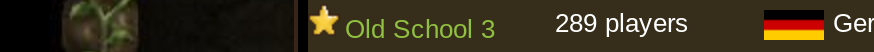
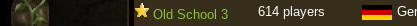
[345,8,689,44] Old School 3 289 players -> [152,4,324,22] Old School 3 614 players

